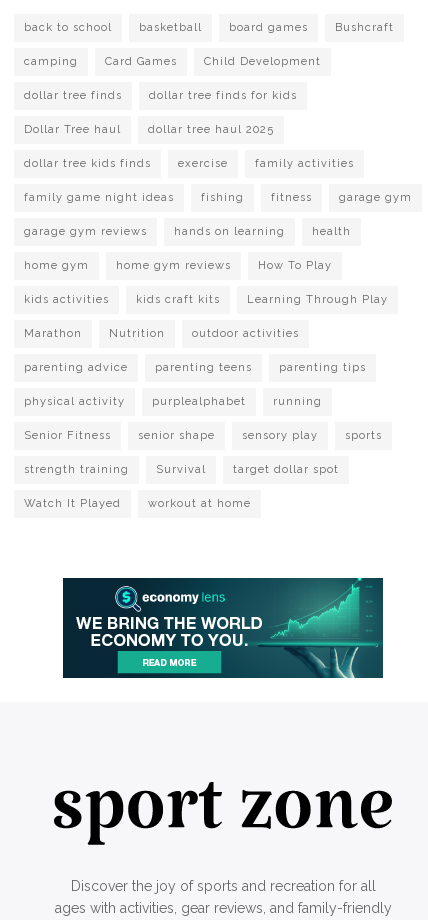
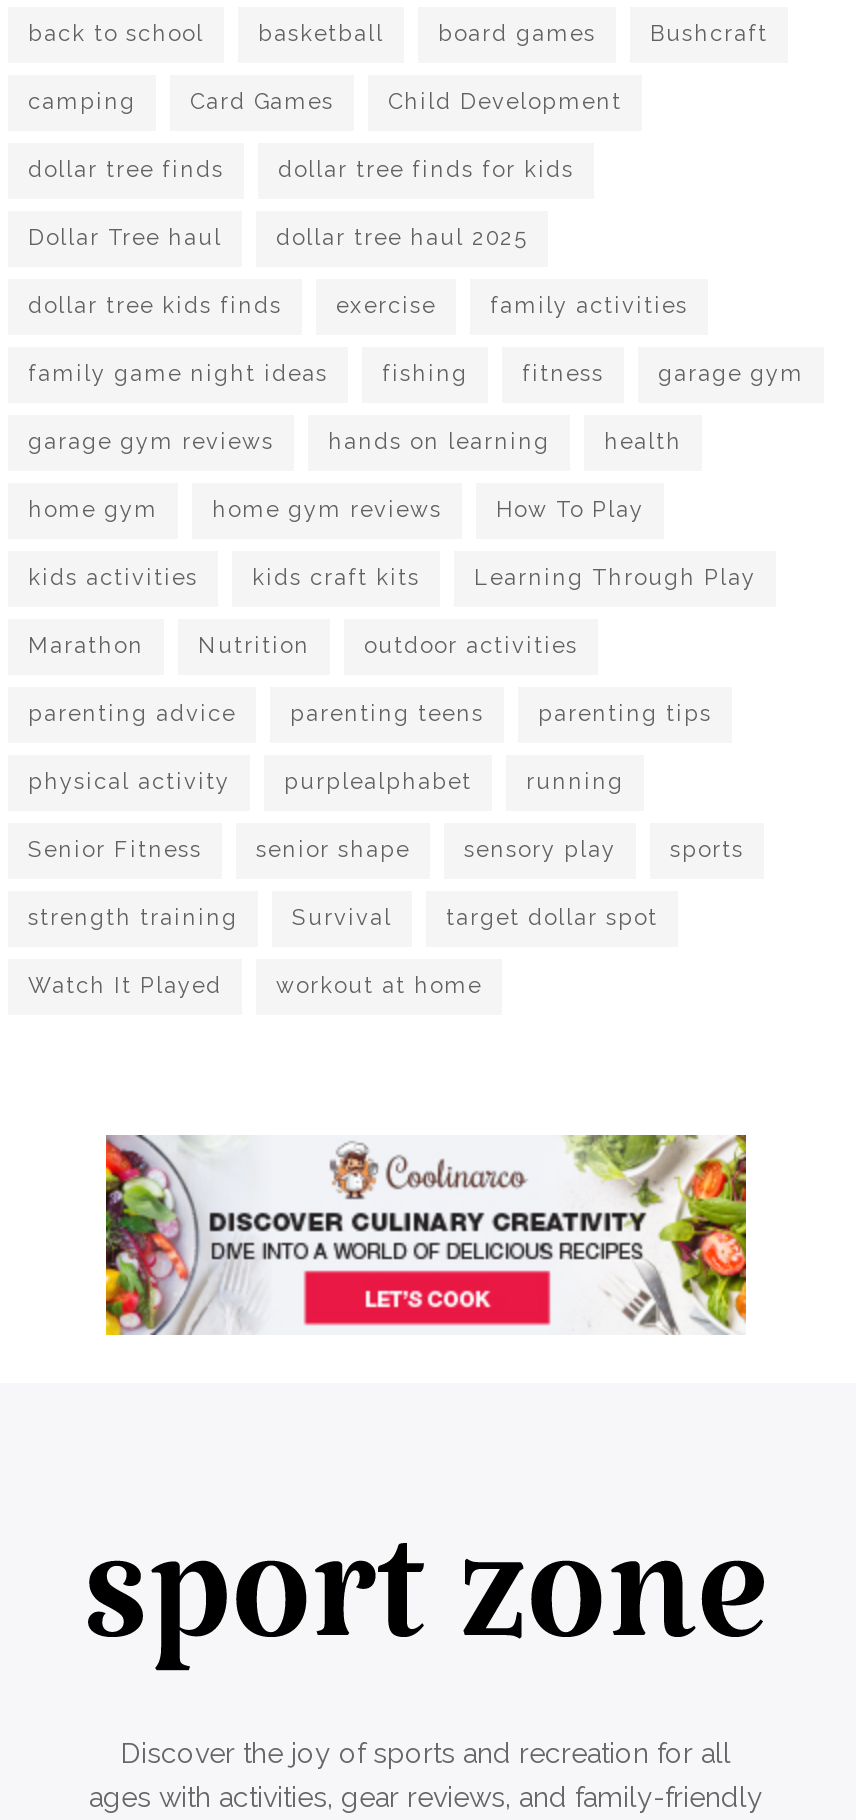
[62,577,384,679] [image] -> [104,1134,748,1338] [image]

